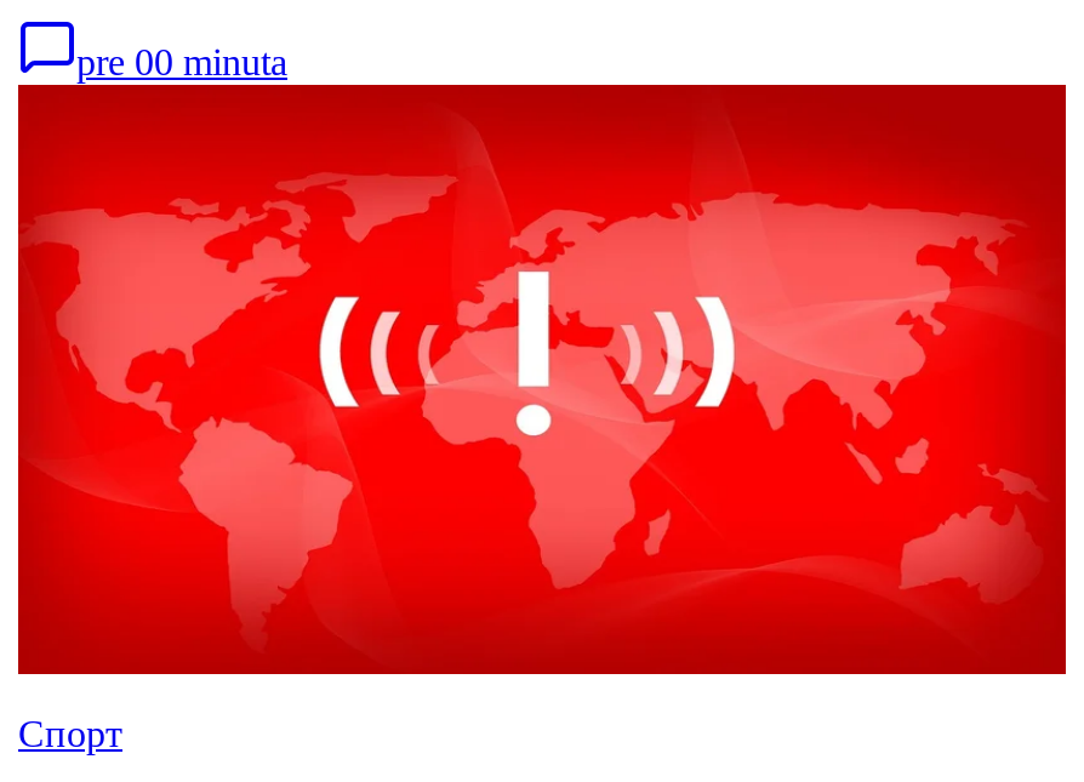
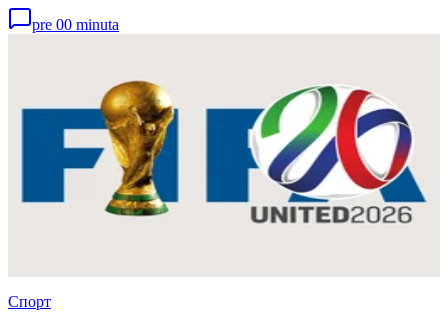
[16,82,1068,677] [image] -> [8,34,440,277] [image]

